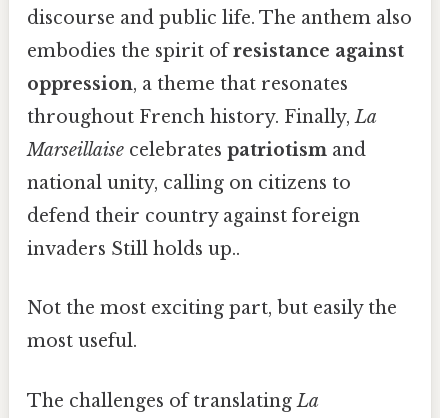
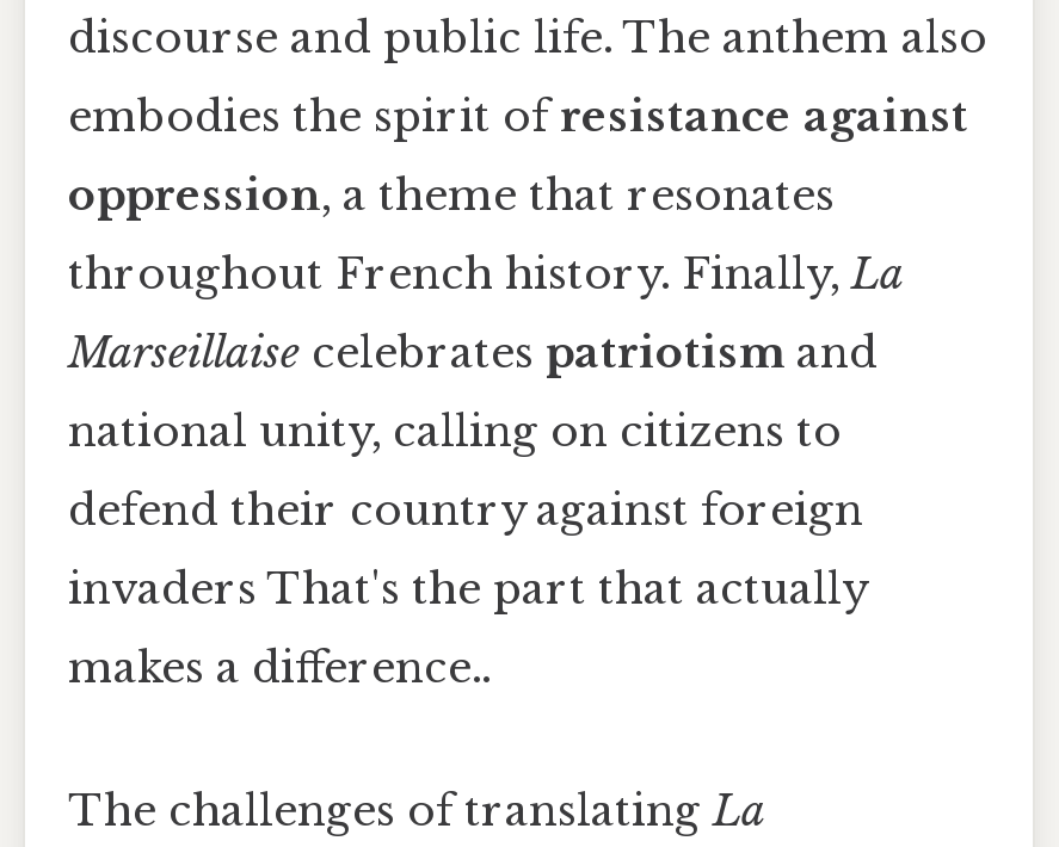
[27,238,397,352] invaders Still holds up.. | Not the most exciting part, but easily the | most useful. -> [68,564,866,695] invaders That's the part that actually | makes a difference..

